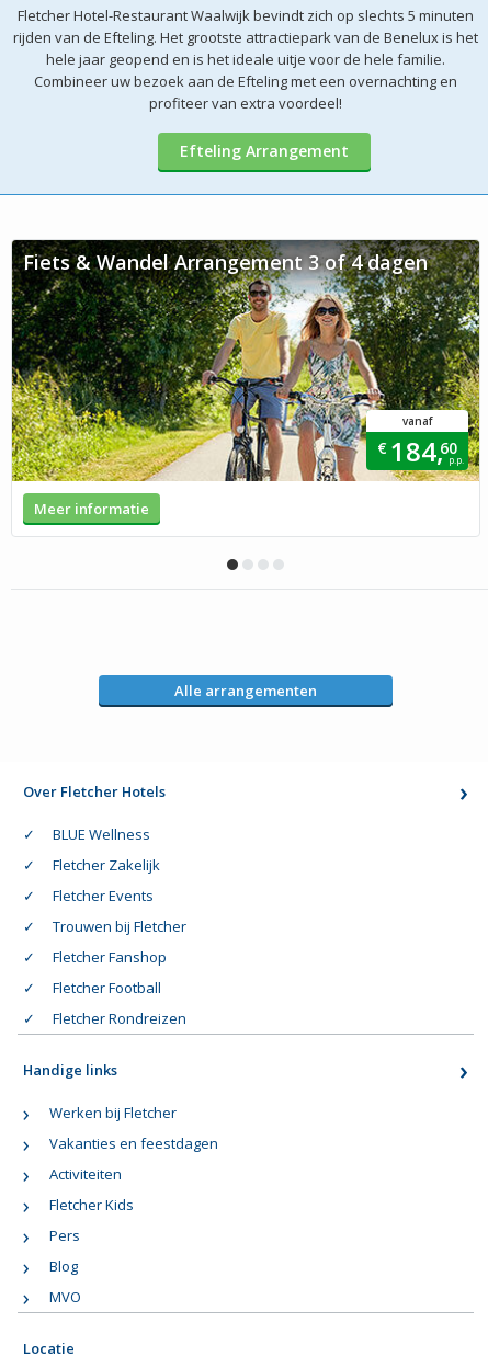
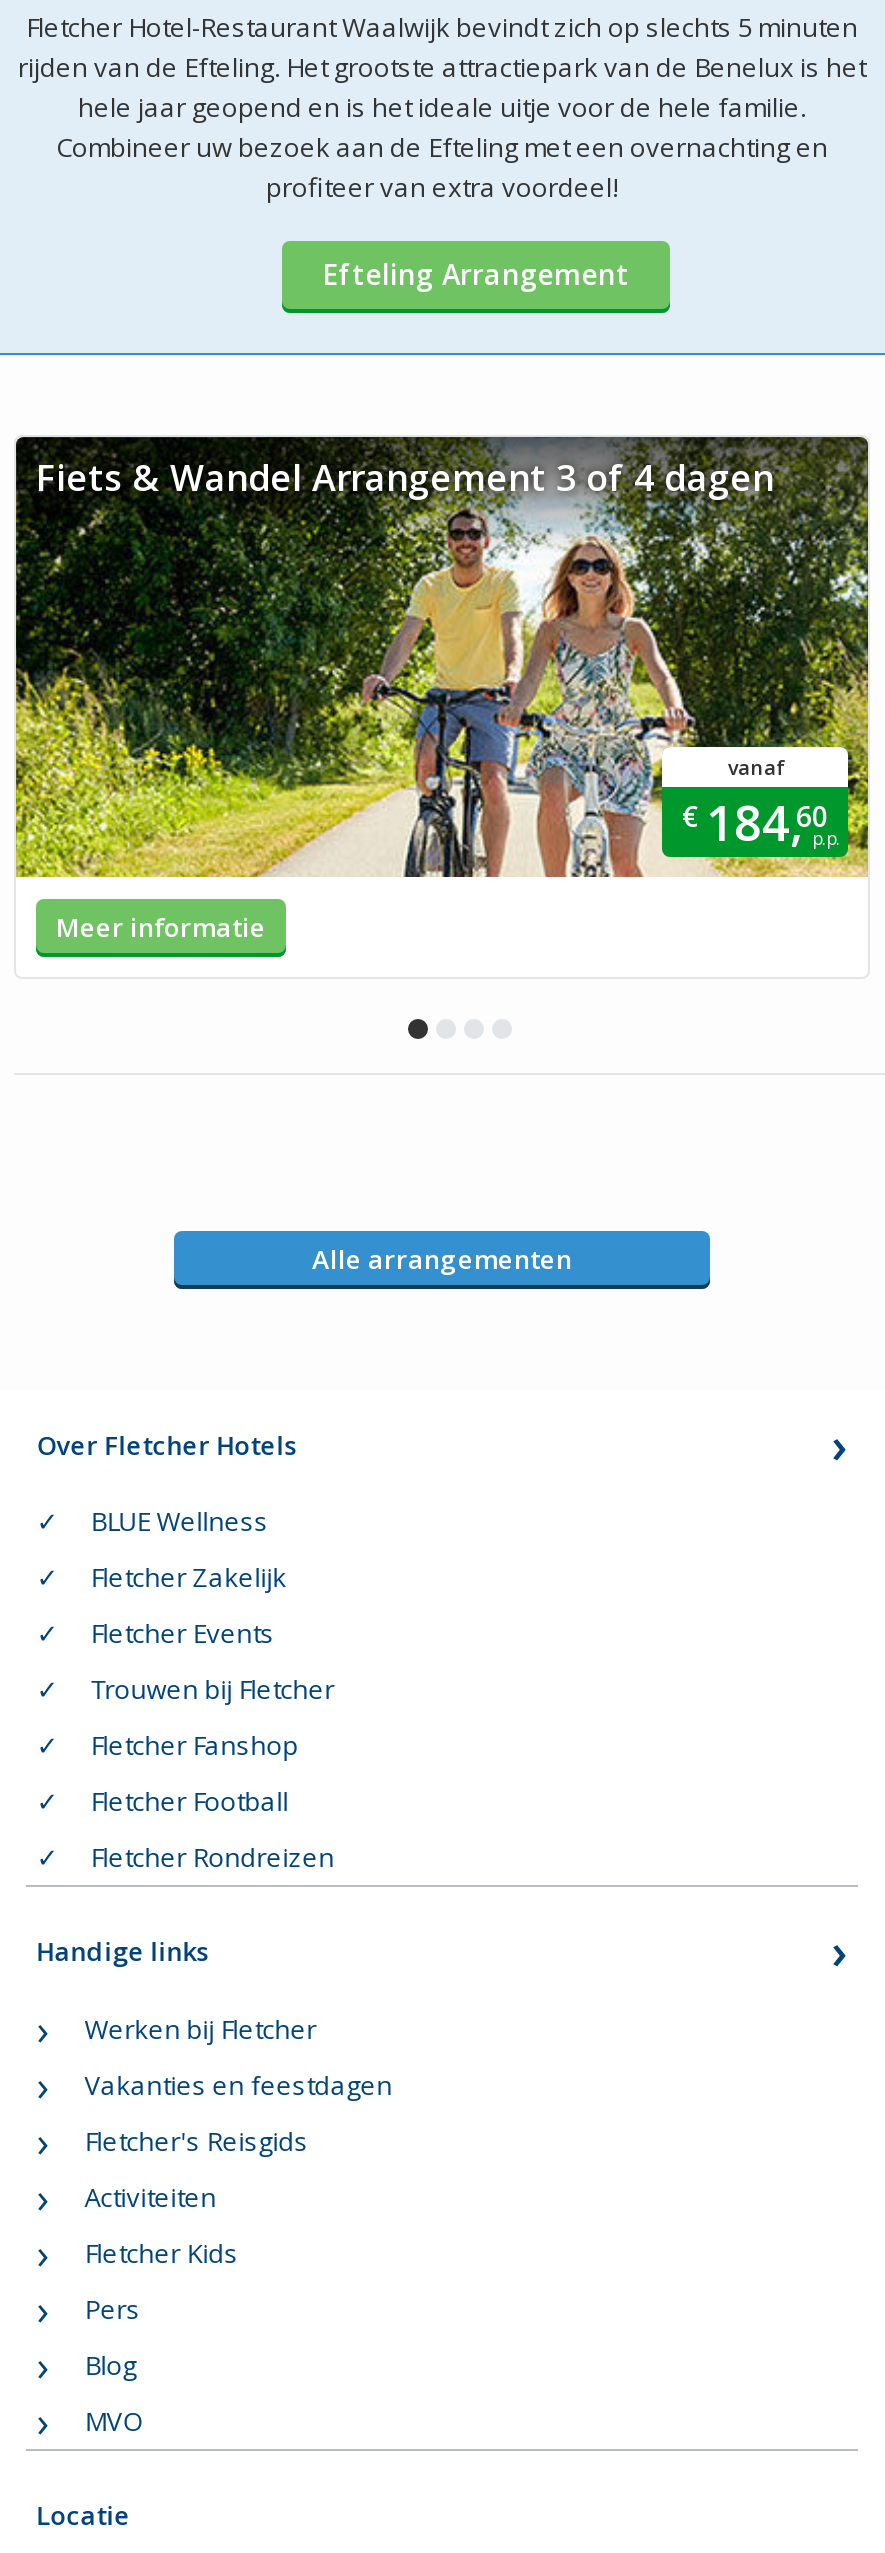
none -> [84,2123,308,2159] Fletcher's Reisgids

